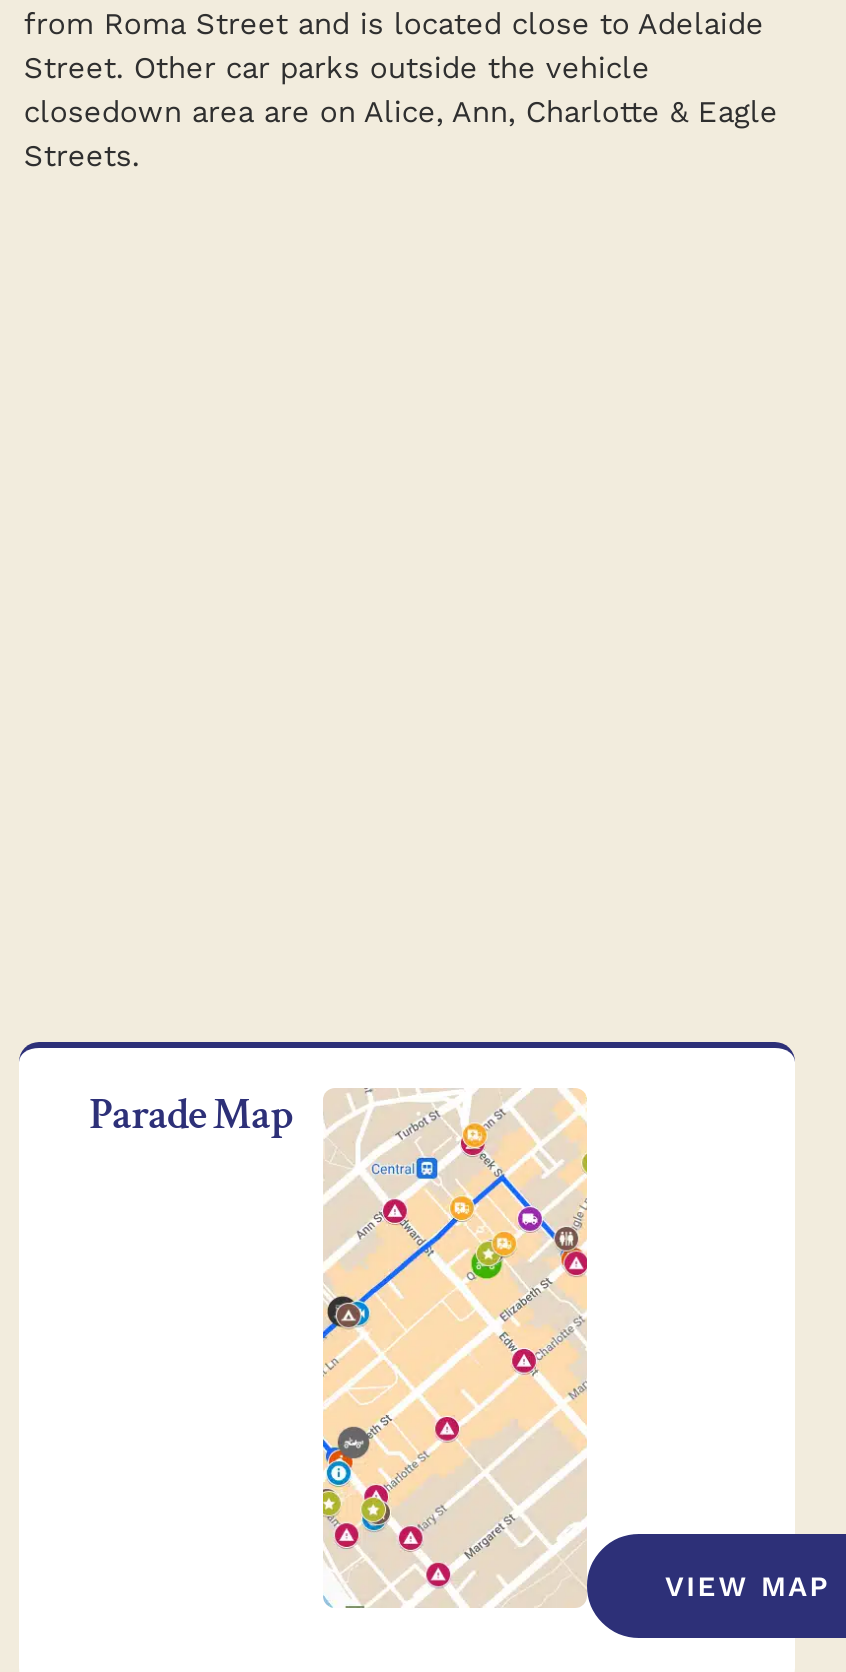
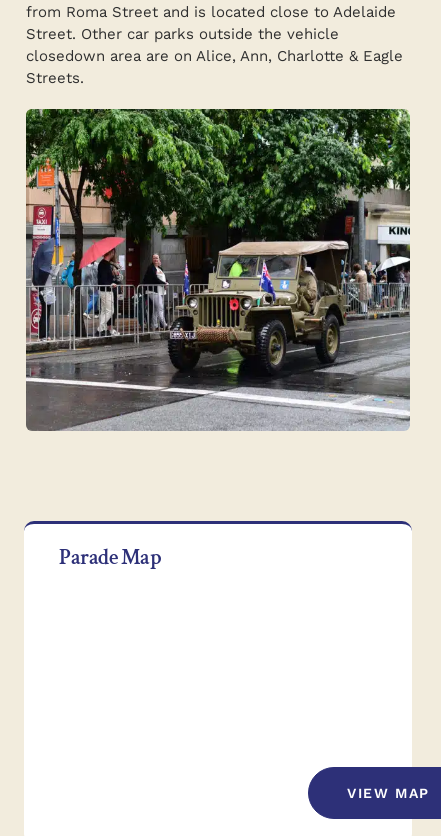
none -> [25,108,411,432] [image]
[321,1088,589,1610] [image] -> none

